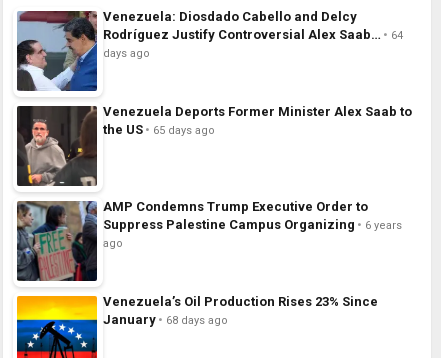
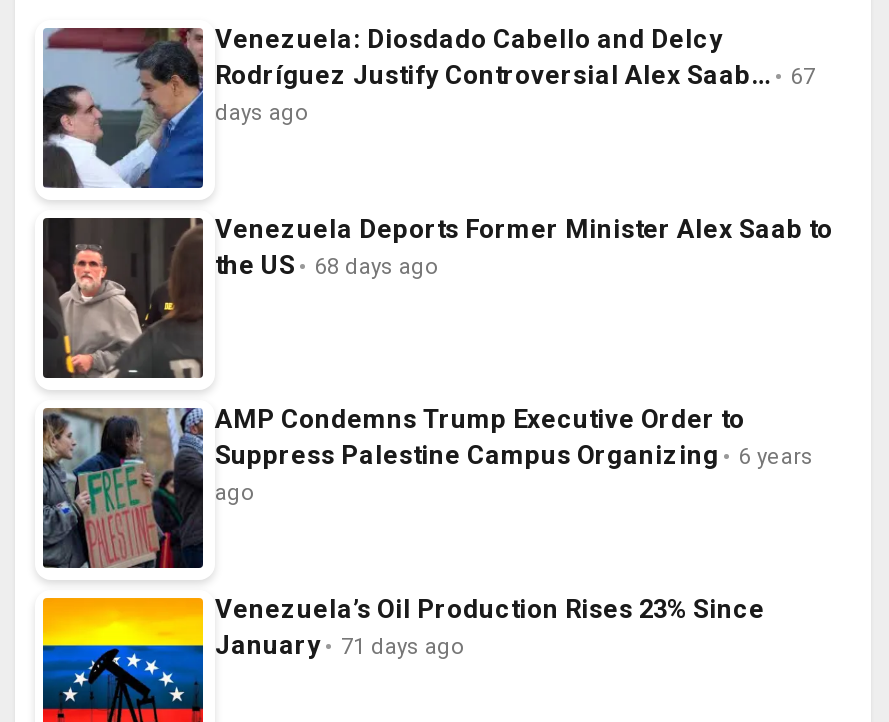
[103,27,403,42] Rodríguez Justify Controversial Alex Saab… 64 -> [215,61,815,91] Rodríguez Justify Controversial Alex Saab… 67
[103,122,215,137] the US 65 days ago -> [215,251,439,281] the US 68 days ago
[103,312,228,327] January 68 days ago -> [215,631,465,661] January 71 days ago

